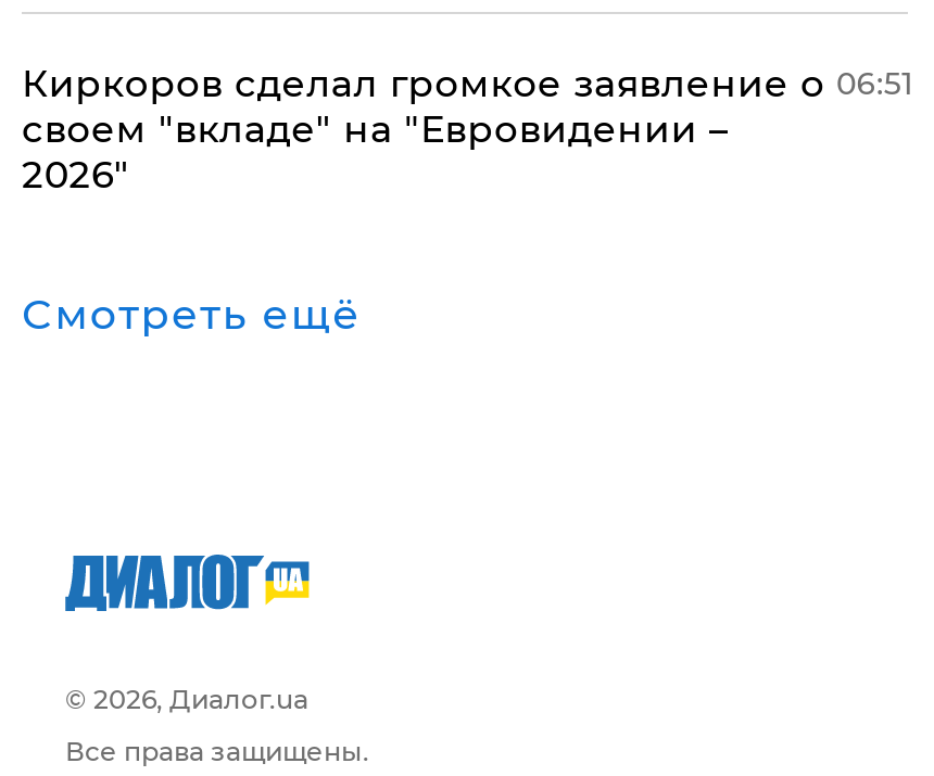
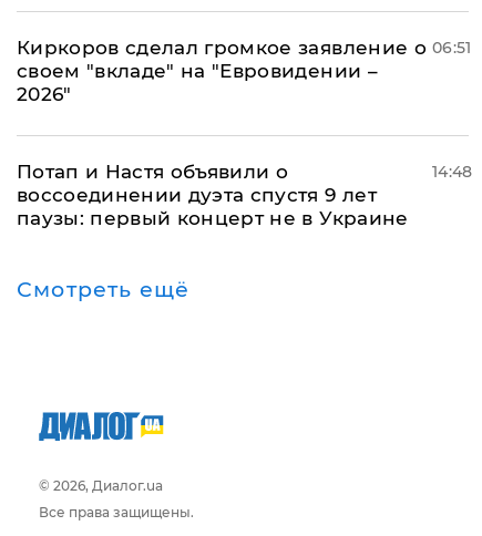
none -> [17,160,408,229] Потап и Настя объявили о | воссоединении дуэта спустя 9 лет | паузы: первый концерт не в Украине
none -> [432,161,472,181] 14:48

